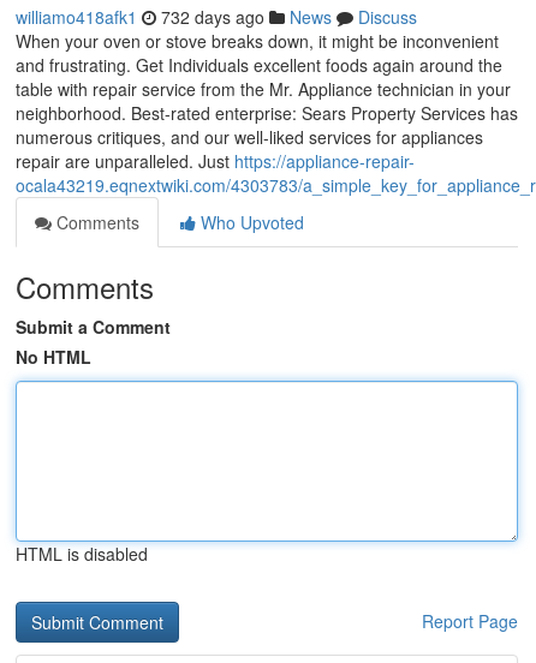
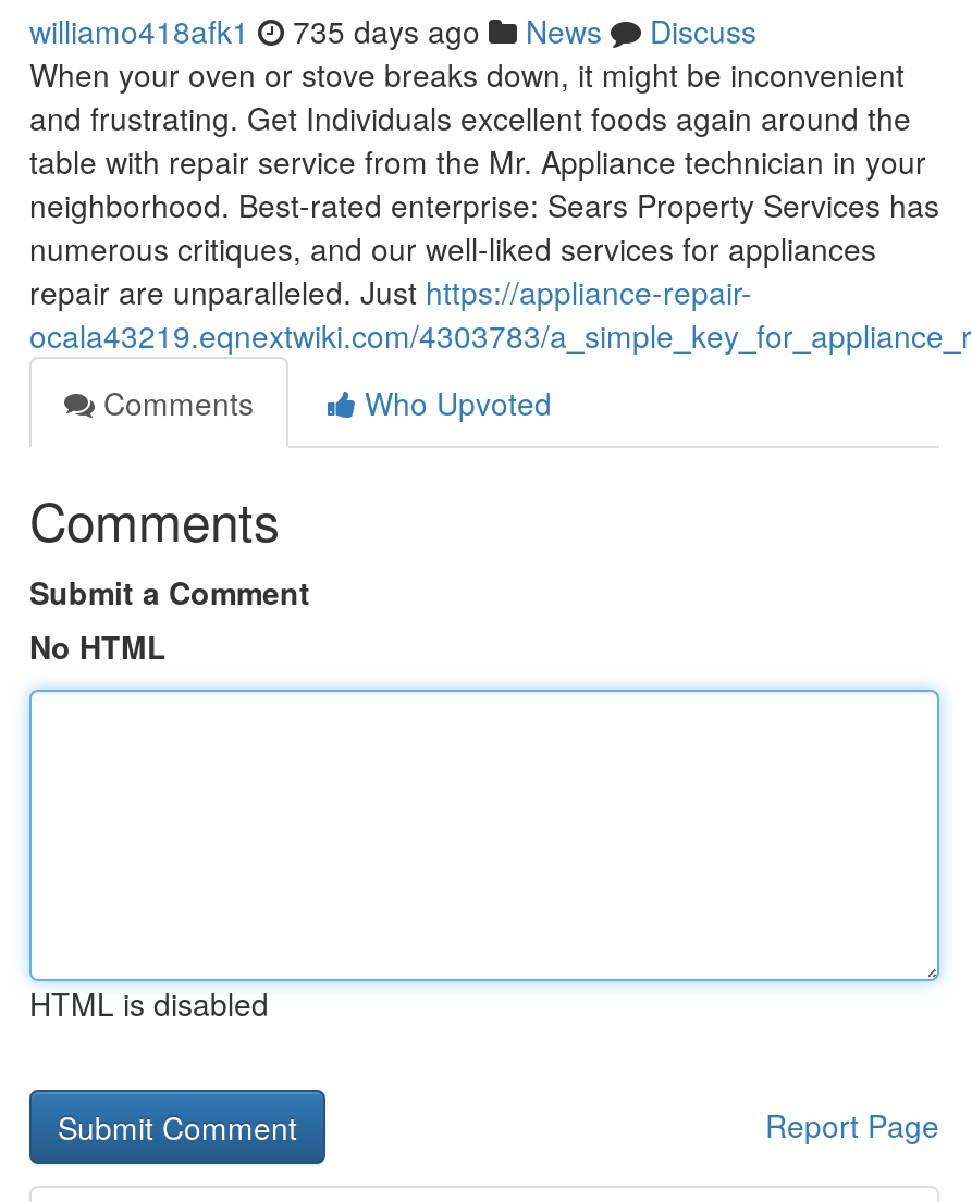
[16,5,417,29] williamo418afk1 732 days ago News Discuss -> [29,9,756,52] williamo418afk1 735 days ago News Discuss

